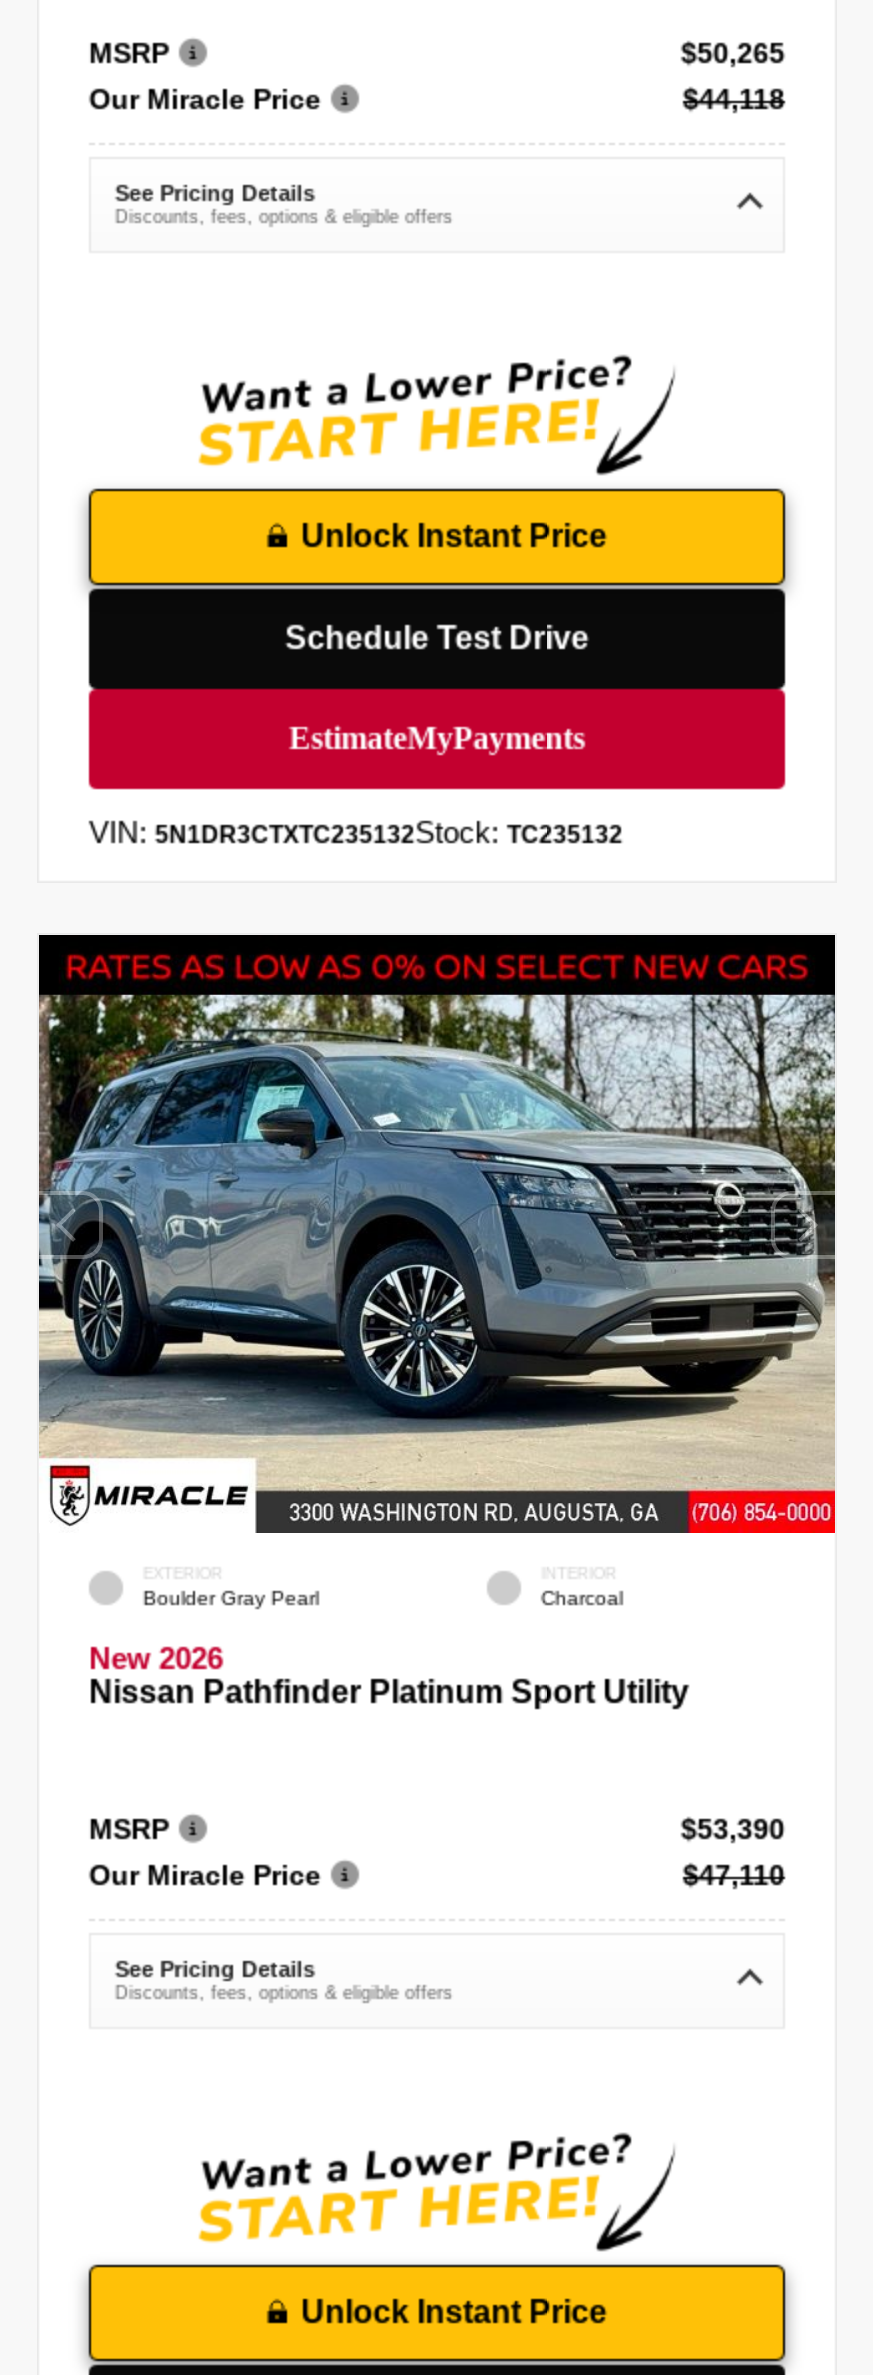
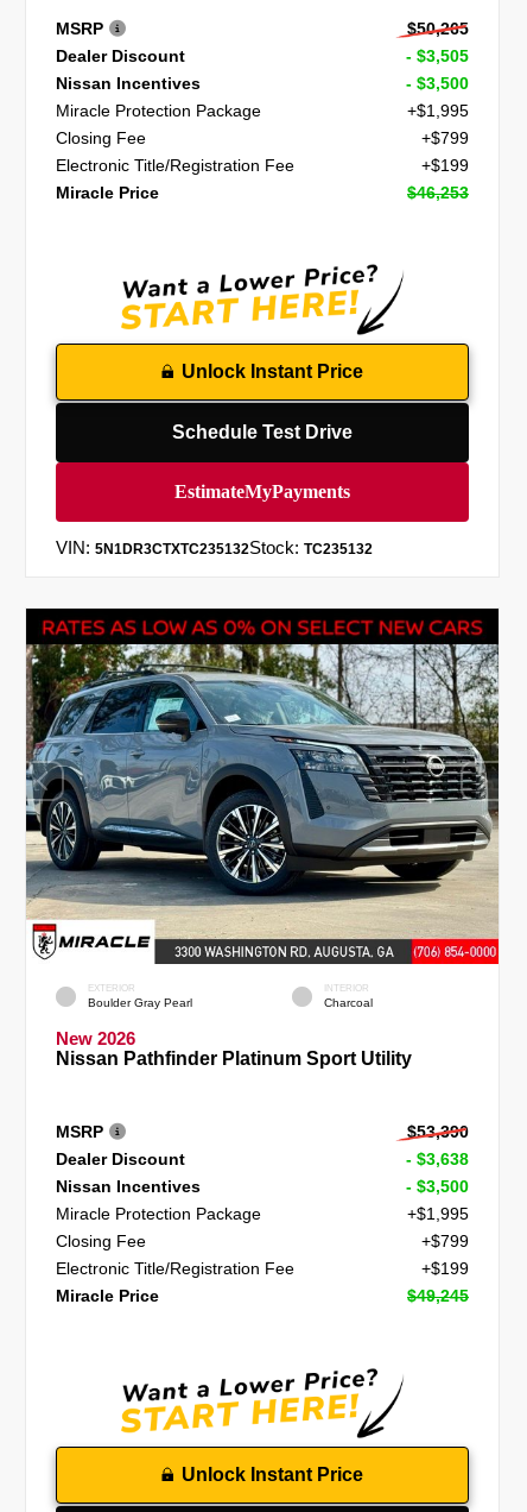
[89,83,785,227] Our Miracle Price | $44,118 | See Pricing Details | Discounts, fees, options & eligible offers -> [56,46,469,202] Dealer Discount | - $3,505 | Nissan Incentives | - $3,500 | Miracle Protection Package | +$1,995 | Closing Fee | +$799 | Electronic Title/Registration Fee | +$199 | Miracle Price | $46,253
[89,1860,785,2004] Our Miracle Price | $47,110 | See Pricing Details | Discounts, fees, options & eligible offers -> [56,1150,469,1306] Dealer Discount | - $3,638 | Nissan Incentives | - $3,500 | Miracle Protection Package | +$1,995 | Closing Fee | +$799 | Electronic Title/Registration Fee | +$199 | Miracle Price | $49,245

